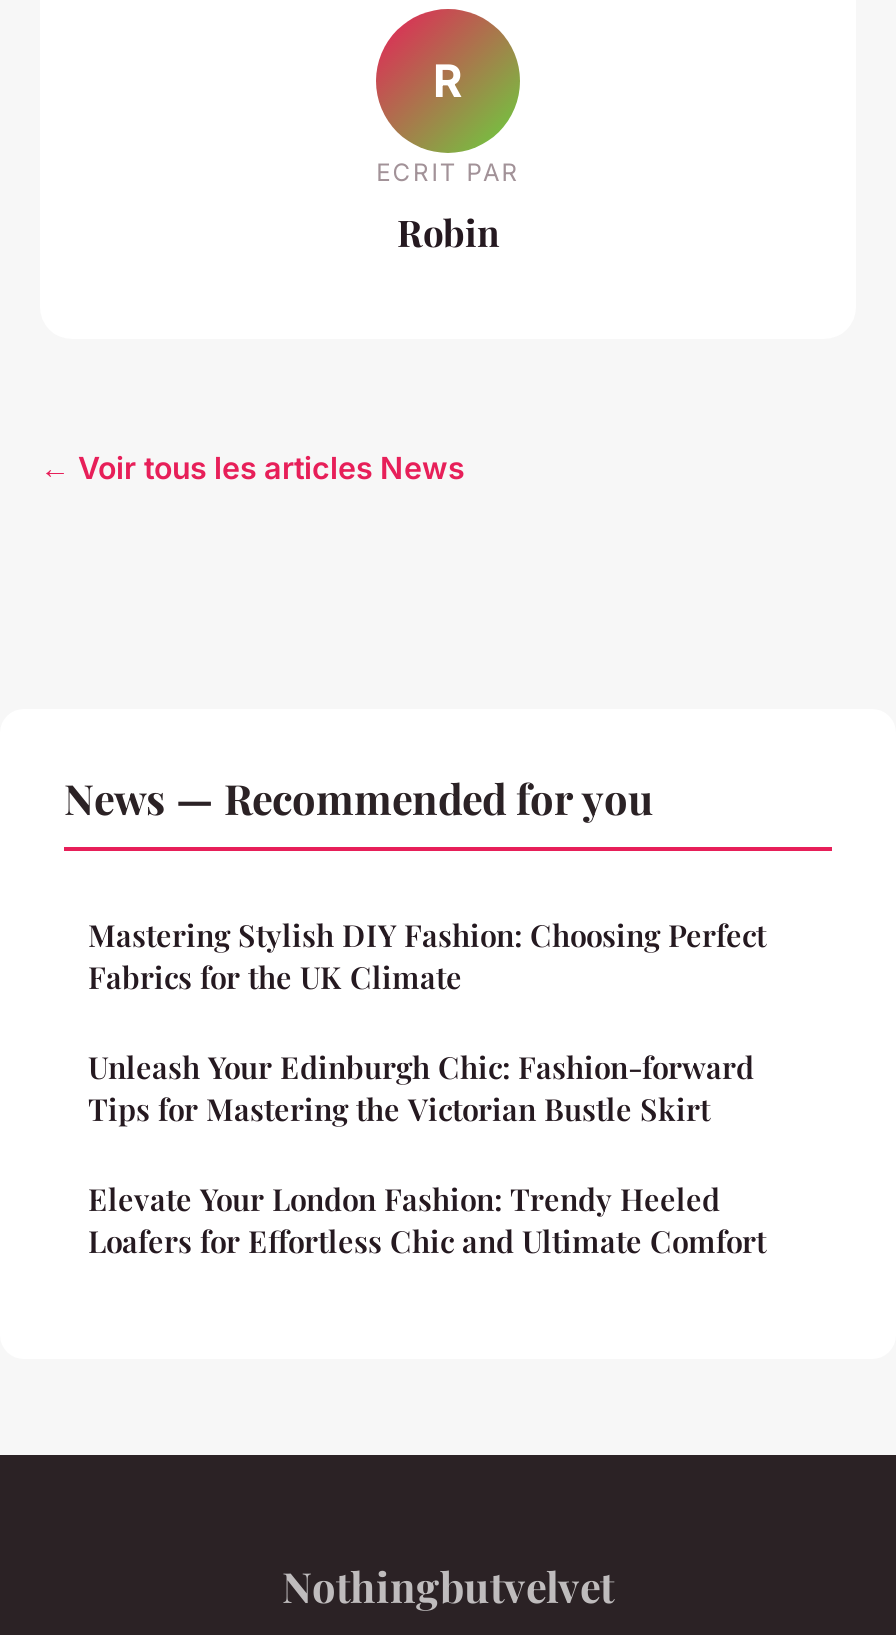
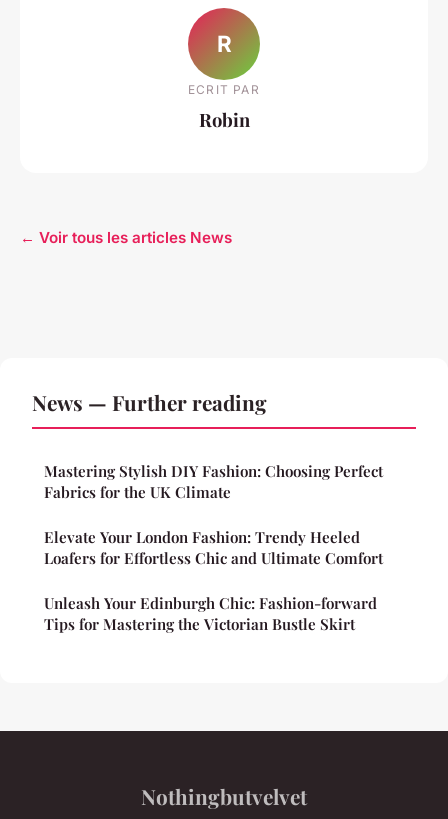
[64,769,654,825] News — Recommended for you -> [32,388,267,416] News — Further reading
moved [88,1047,754,1129] -> [44,593,377,634]: Unleash Your Edinburgh Chic: Fashion-forward | Tips for Mastering the Victorian Bustle Skirt
moved [88,1179,766,1261] -> [44,527,383,568]: Elevate Your London Fashion: Trendy Heeled | Loafers for Effortless Chic and Ultimate Comfort

